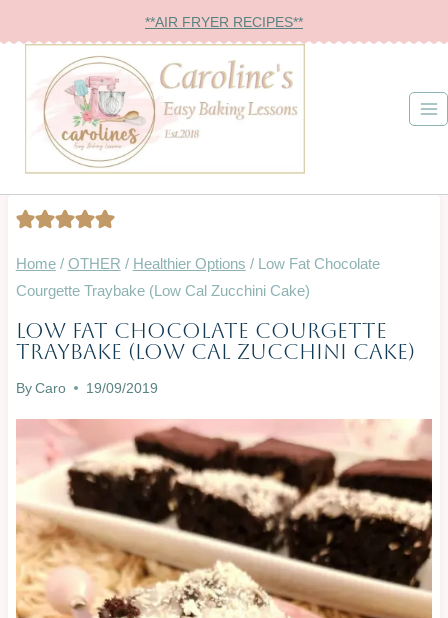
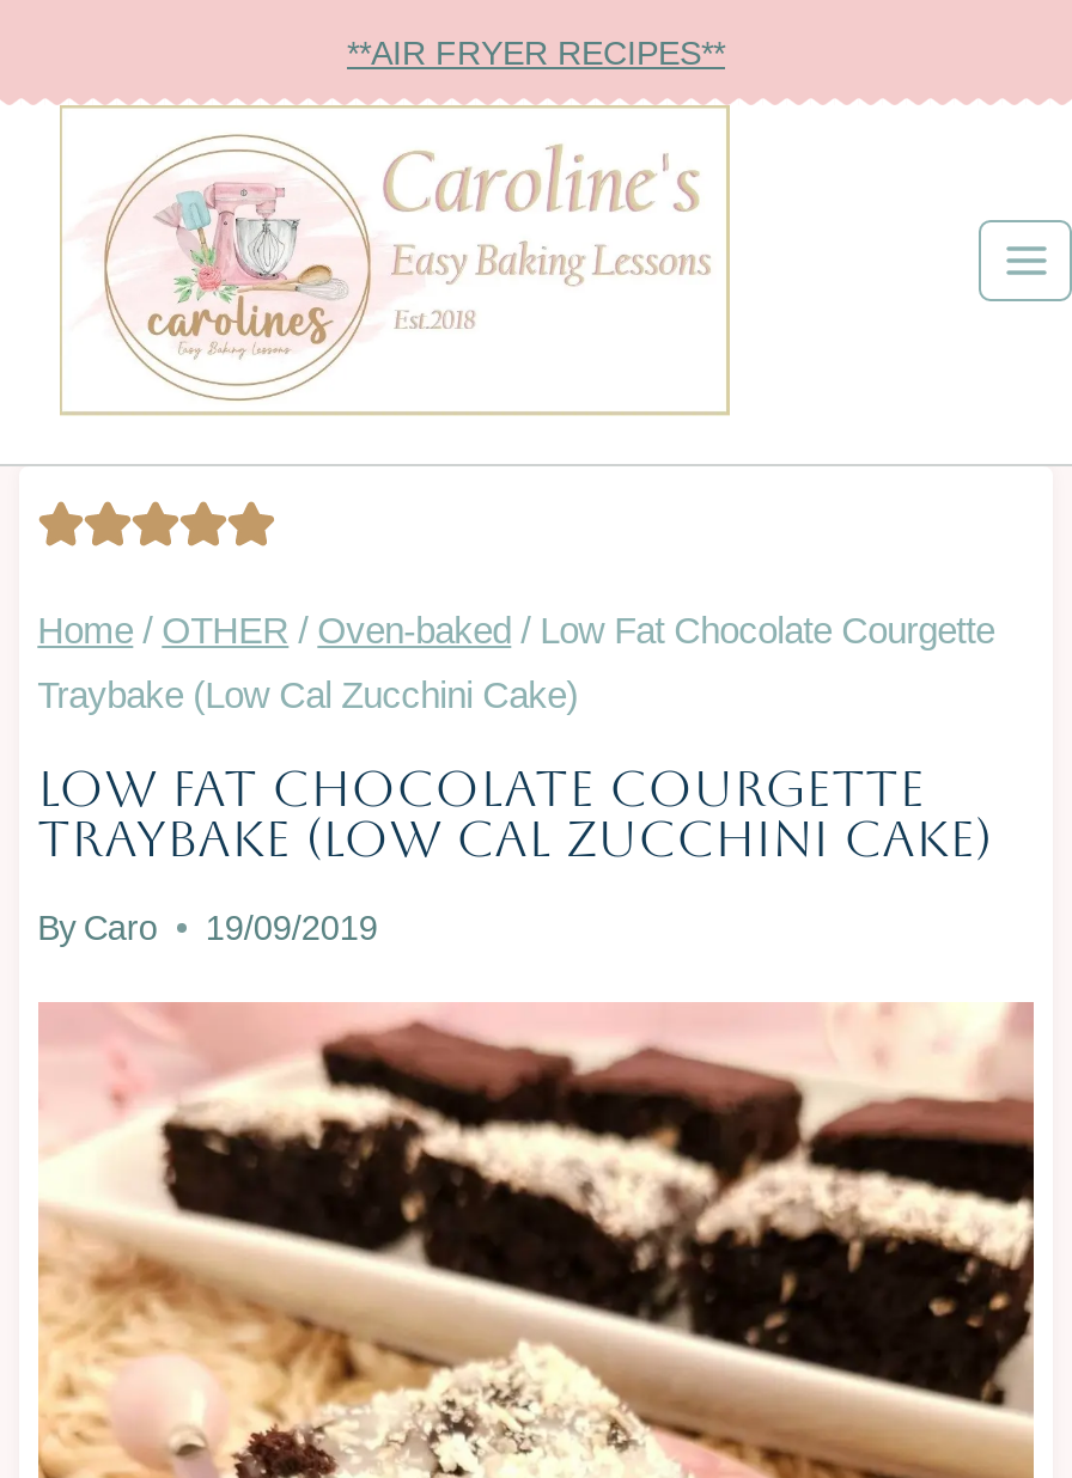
[16,255,380,272] Home / OTHER / Healthier Options / Low Fat Chocolate -> [38,610,995,651] Home / OTHER / Oven-baked / Low Fat Chocolate Courgette
[16,282,310,299] Courgette Traybake (Low Cal Zucchini Cake) -> [38,675,578,715] Traybake (Low Cal Zucchini Cake)

